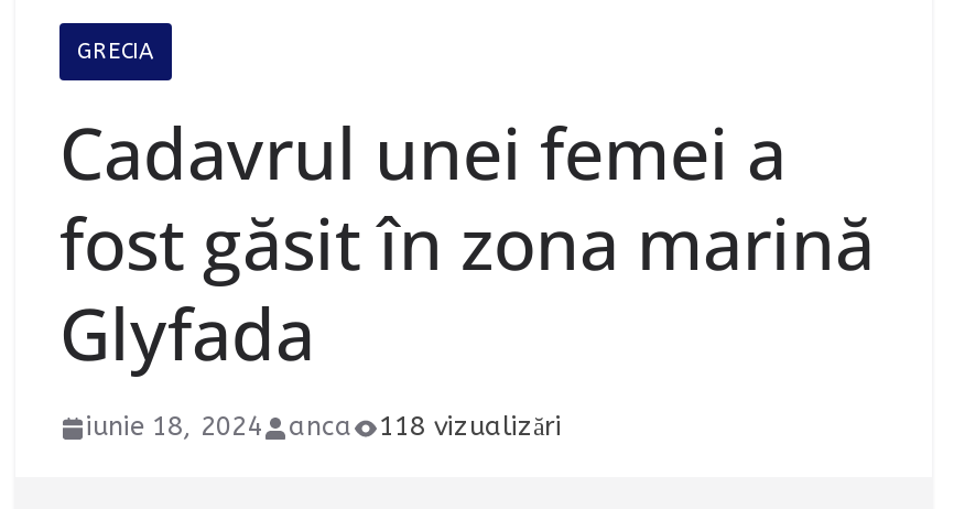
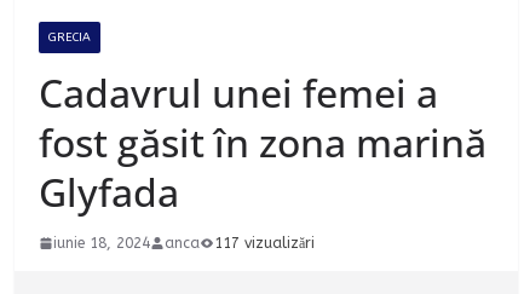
[86,411,562,442] iunie 18, 2024 anca 118 vizualizări -> [53,235,315,252] iunie 18, 2024 anca 117 vizualizări

